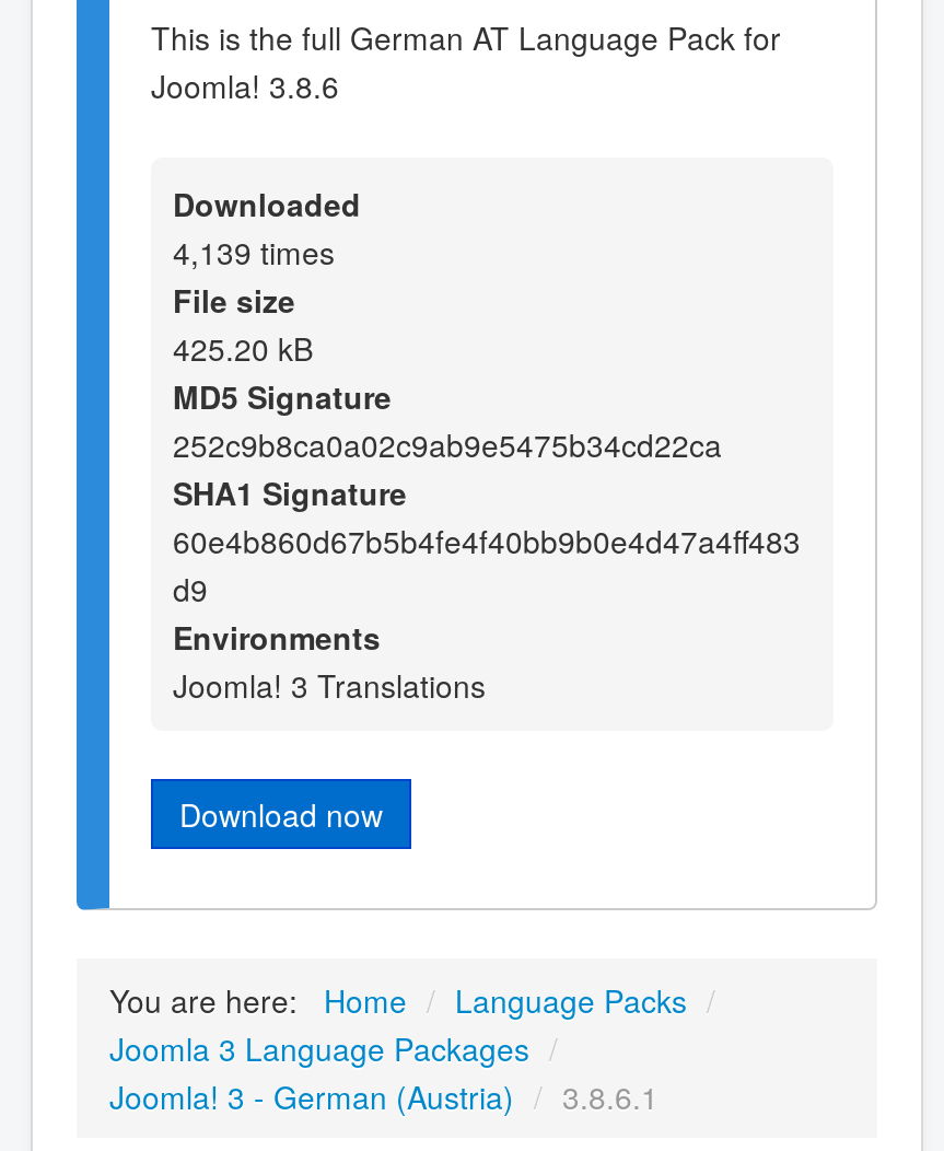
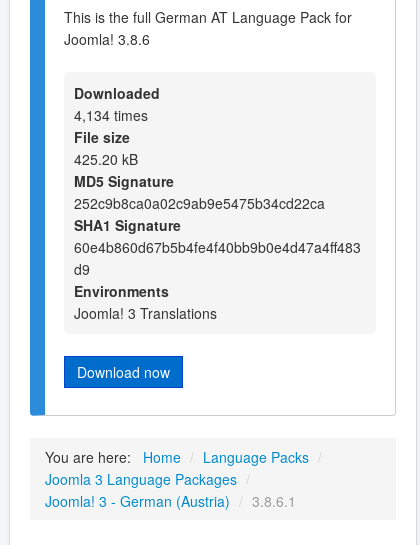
[173,230,335,274] 4,139 times -> [74,105,148,125] 4,134 times

